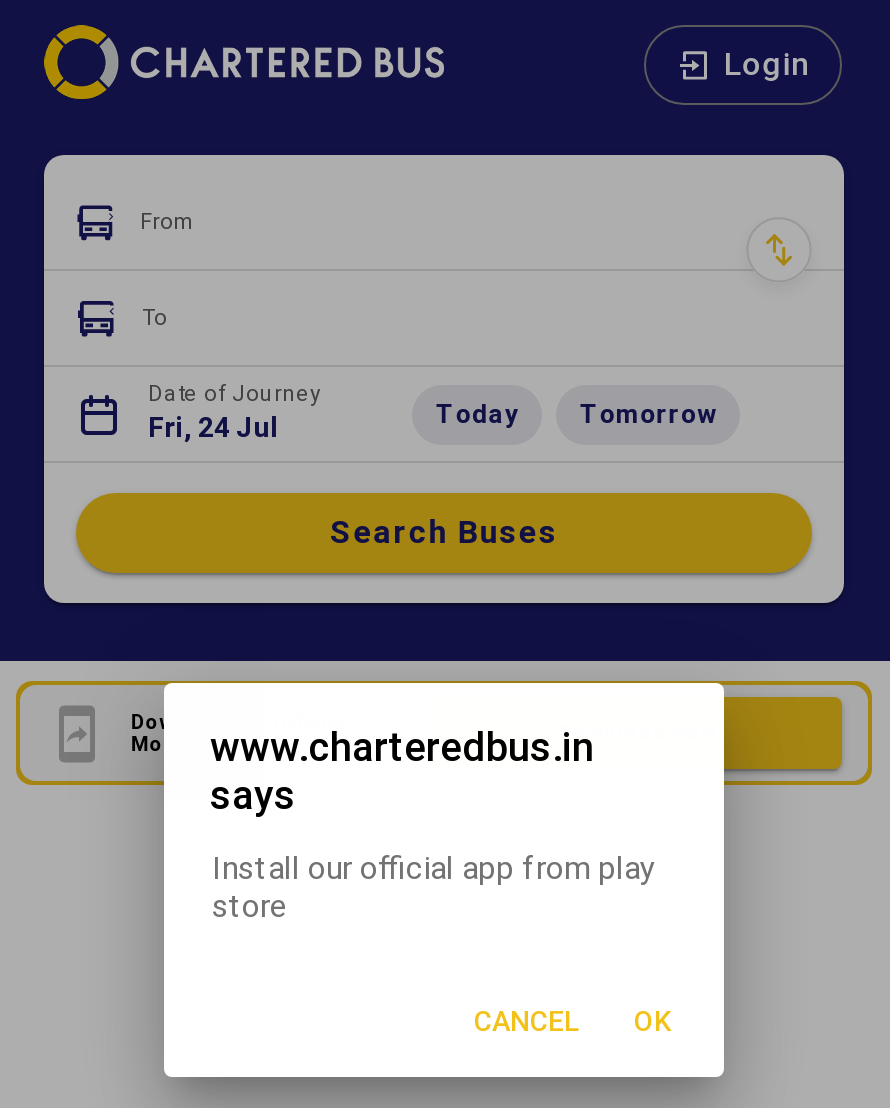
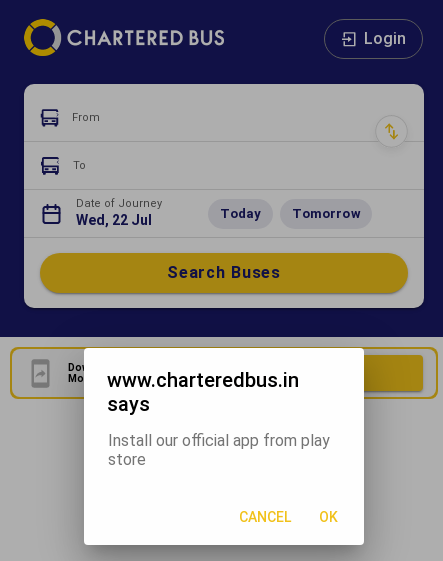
[148,411,278,443] Fri, 24 Jul -> [76,212,152,228] Wed, 22 Jul

